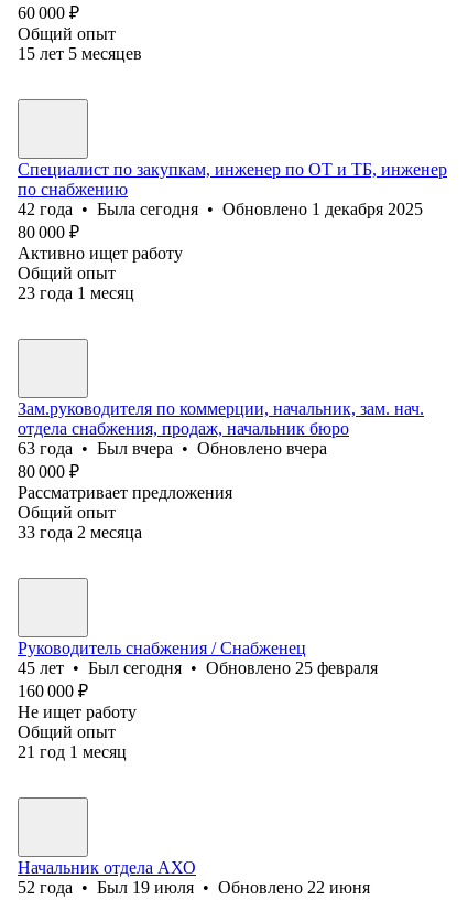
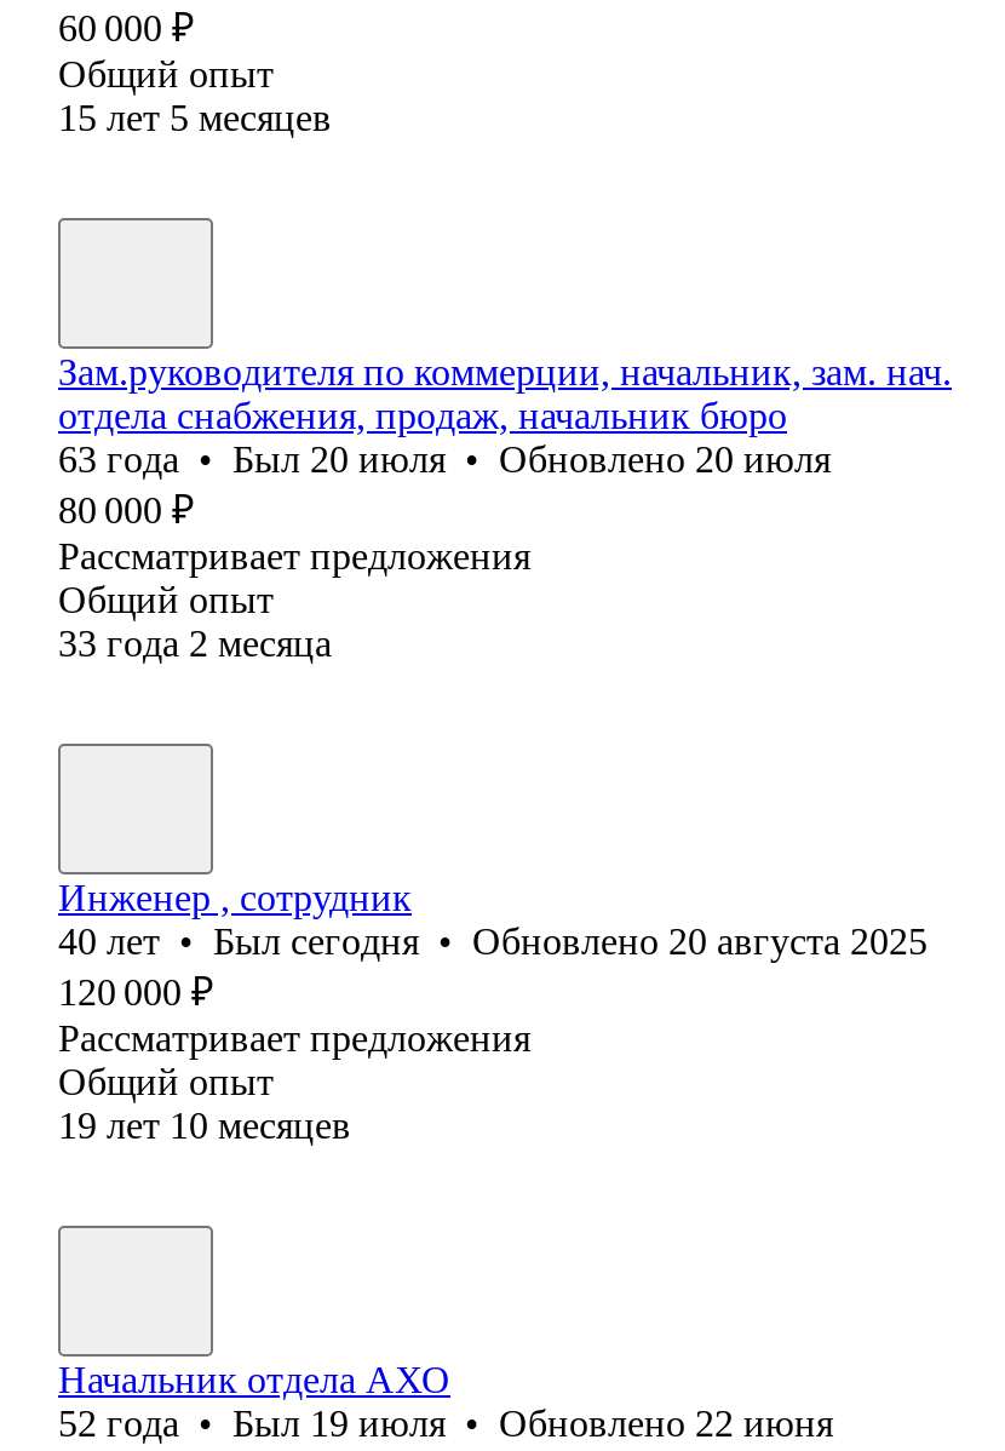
[18,160,447,302] Специалист по закупкам, инженер по ОТ и ТБ, инженер | по снабжению | 42 года • Была сегодня • Обновлено 1 декабря 2025 | 80 000 ₽ | Активно ищет работу | Общий опыт | 23 года 1 месяц -> none
[18,439,327,458] 63 года • Был вчера • Обновлено вчера -> [58,438,831,479] 63 года • Был 20 июля • Обновлено 20 июля
[18,638,378,721] Руководитель снабжения / Снабженец | 45 лет • Был сегодня • Обновлено 25 февраля | 160 000 ₽ | Не ищет работу -> [58,877,928,1058] Инженер , сотрудник | 40 лет • Был сегодня • Обновлено 20 августа 2025 | 120 000 ₽ | Рассматривает предложения
[18,742,127,761] 21 год 1 месяц -> [58,1104,351,1146] 19 лет 10 месяцев

